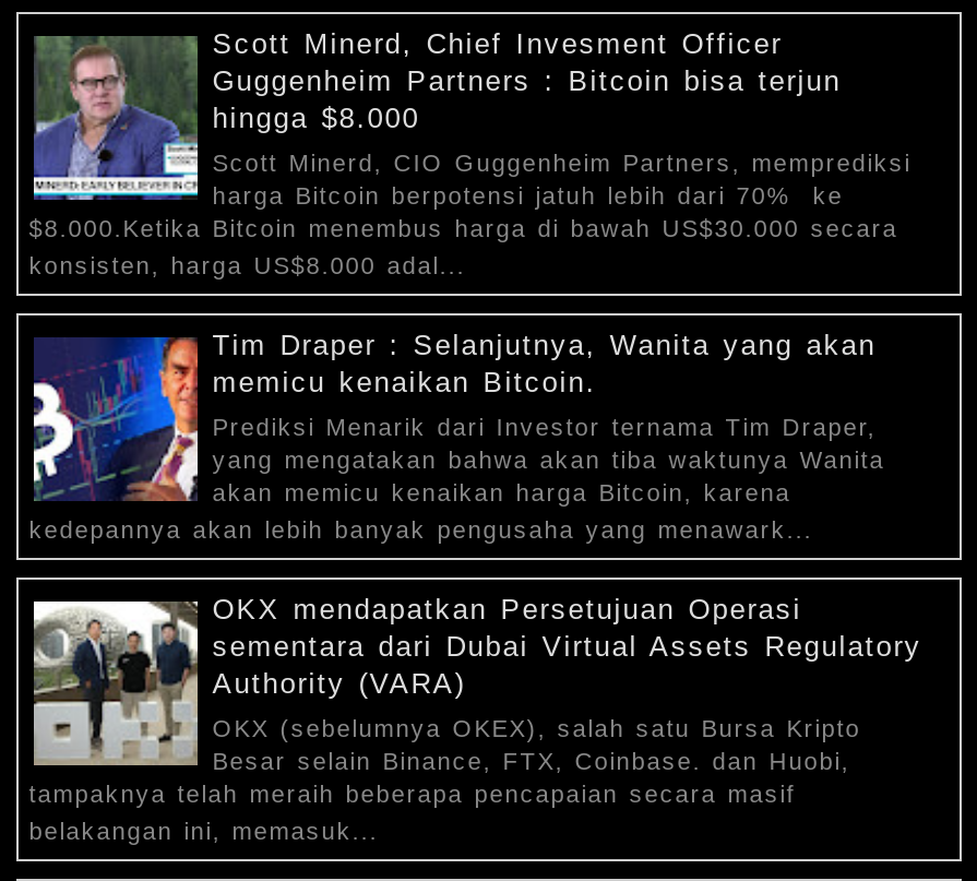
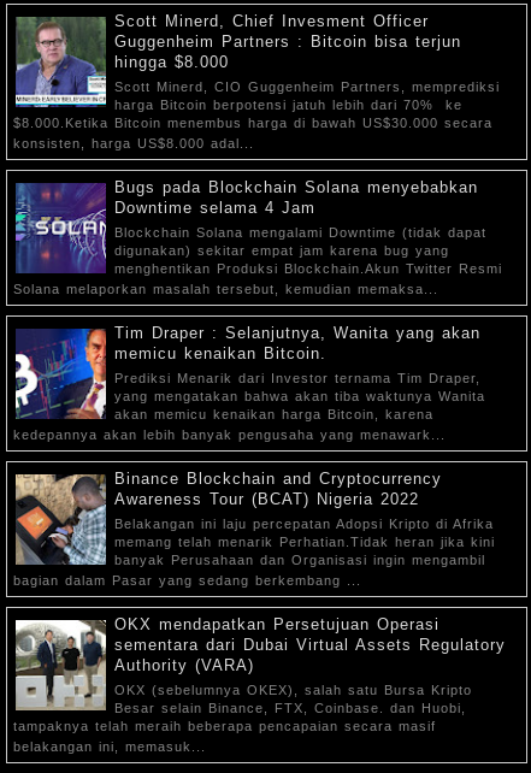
none -> [13,178,502,296] [image] | Bugs pada Blockchain Solana menyebabkan | Downtime selama 4 Jam | Blockchain Solana mengalami Downtime (tidak dapat | digunakan) sekitar empat jam karena bug yang | menghentikan Produksi Blockchain.Akun Twitter Resmi | Solana melaporkan masalah tersebut, kemudian memaksa...
none -> [13,469,495,587] [image] | Binance Blockchain and Cryptocurrency | Awareness Tour (BCAT) Nigeria 2022 | Belakangan ini laju percepatan Adopsi Kripto di Afrika | memang telah menarik Perhatian.Tidak heran jika kini | banyak Perusahaan dan Organisasi ingin mengambil | bagian dalam Pasar yang sedang berkembang ...

